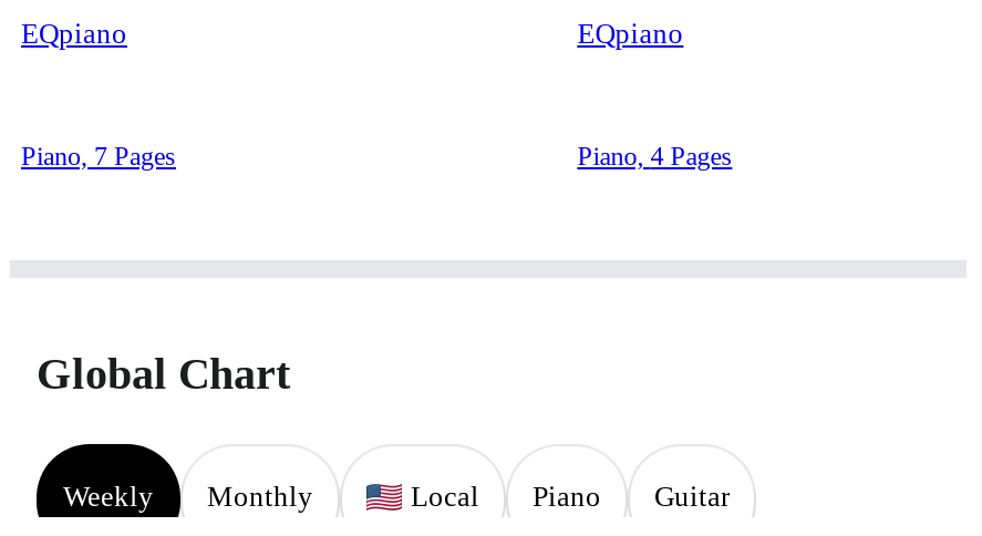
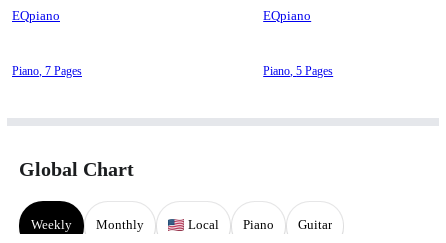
[577,140,732,171] Piano, 4 Pages -> [263,64,333,78] Piano, 5 Pages

